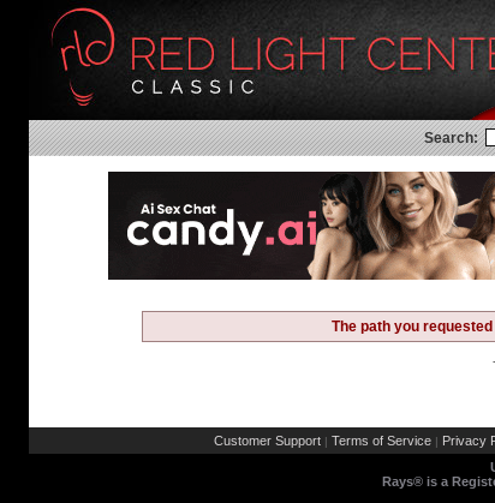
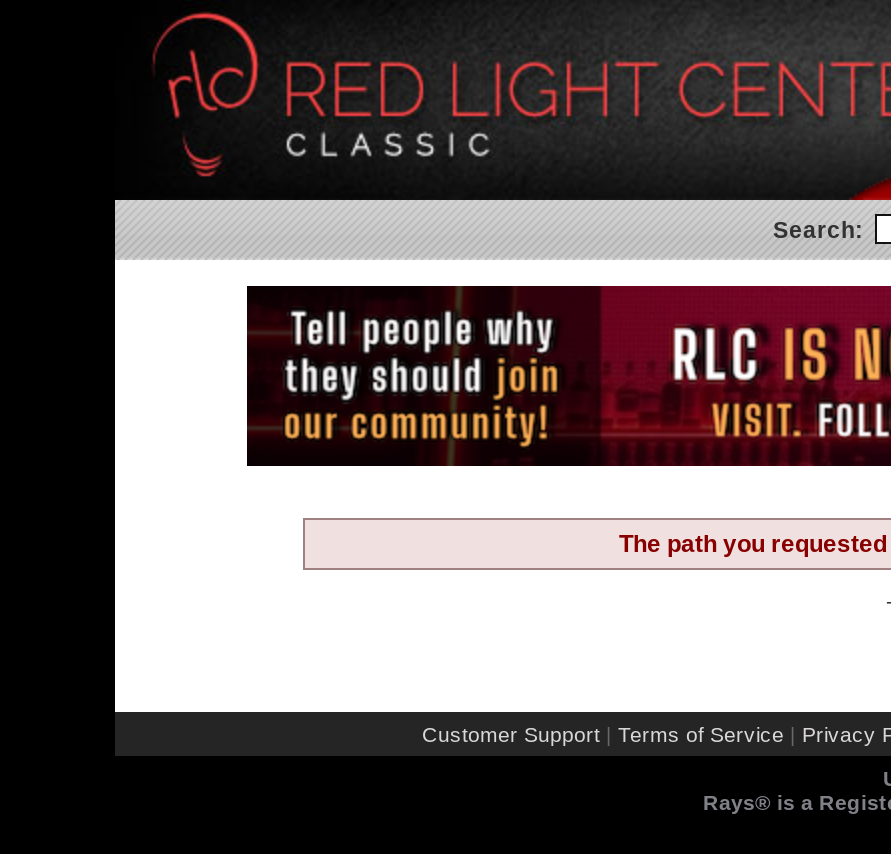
[111,170,491,281] [image] -> [249,284,885,468] [image]

